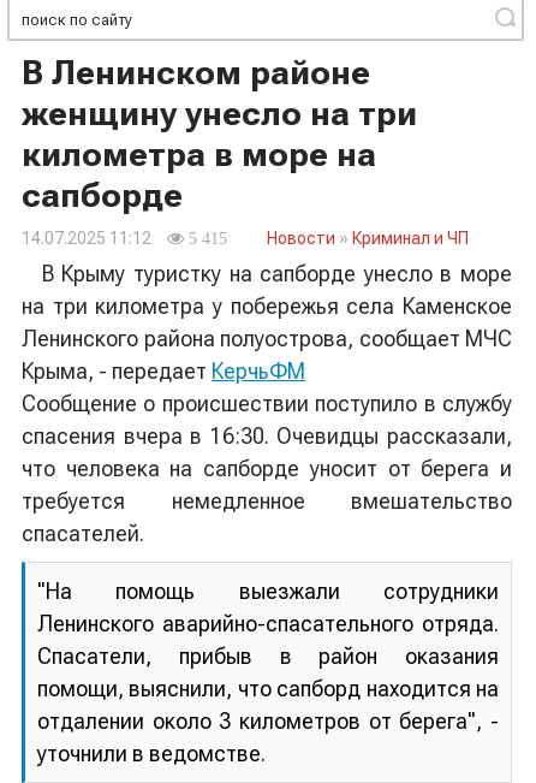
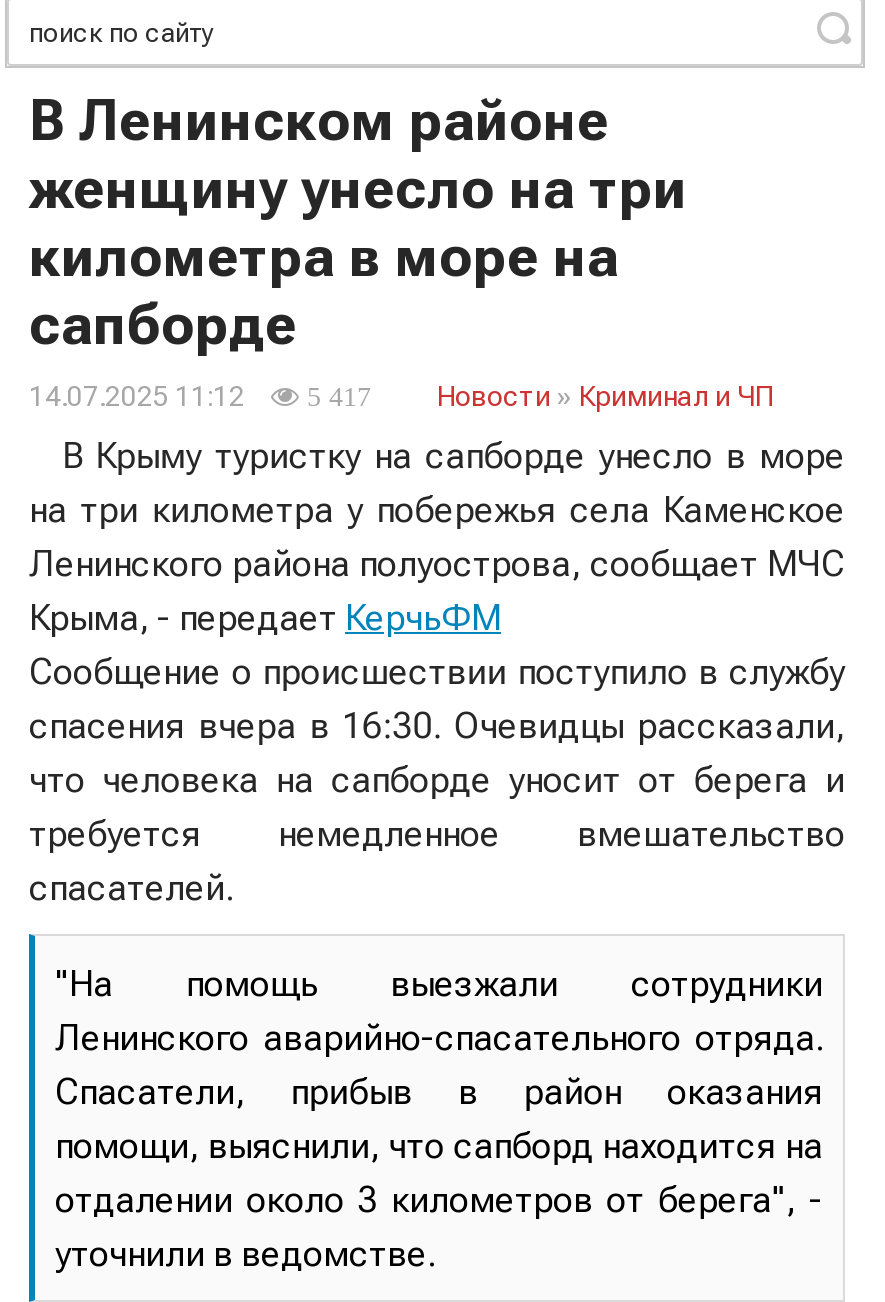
[22,229,227,248] 14.07.2025 11:12 5 415 -> [29,380,371,412] 14.07.2025 11:12 5 417

